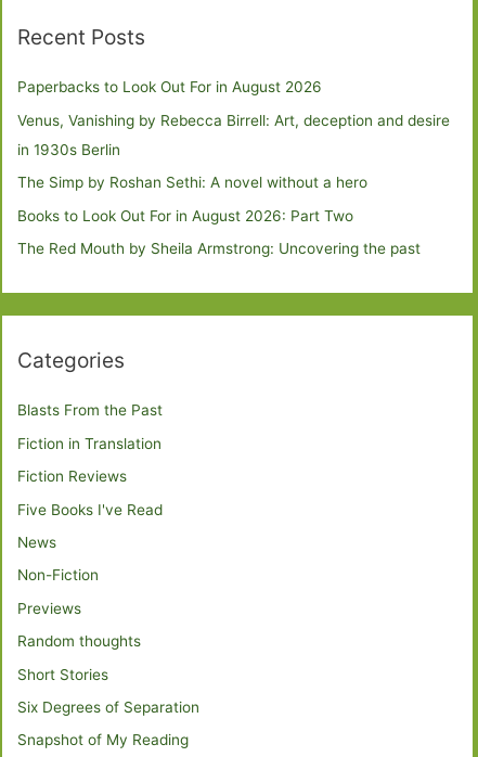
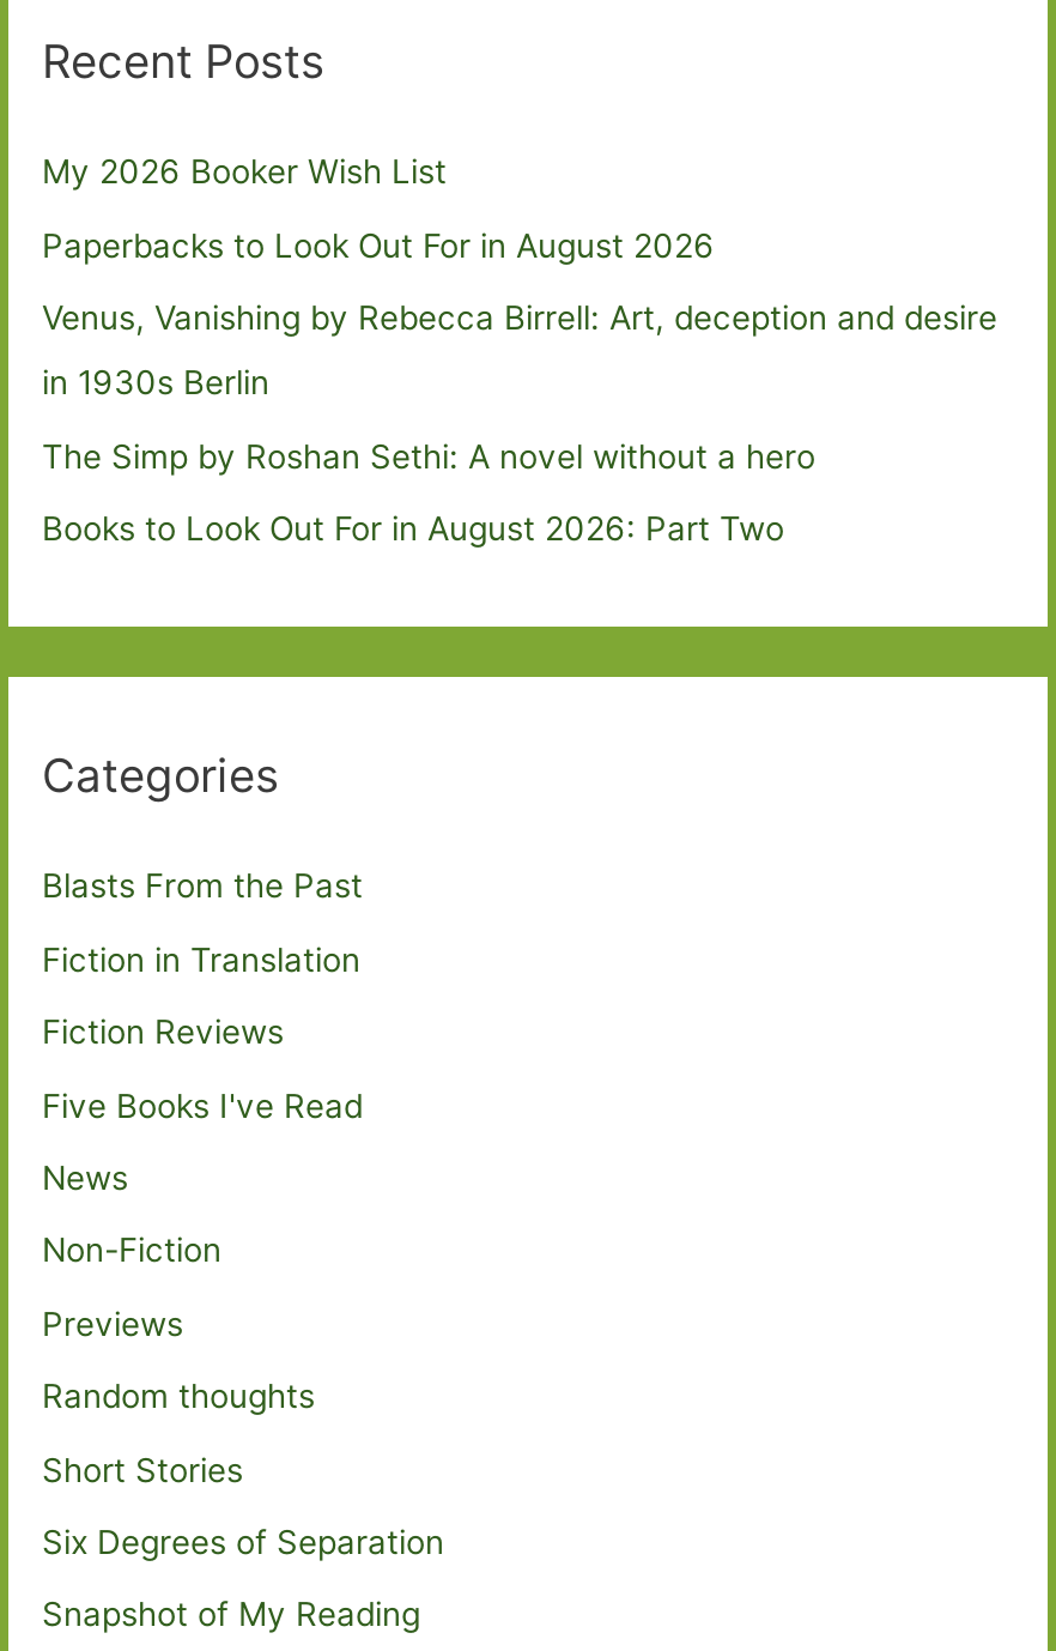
none -> [42,153,447,191] My 2026 Booker Wish List
moved [17,79,450,224] -> [42,226,997,548]: Paperbacks to Look Out For in August 2026 | Venus, Vanishing by Rebecca Birrell: Art, deception and desire | in 1930s Berlin | The Simp by Roshan Sethi: A novel without a hero | Books to Look Out For in August 2026: Part Two
[17,240,421,257] The Red Mouth by Sheila Armstrong: Uncovering the past -> none

